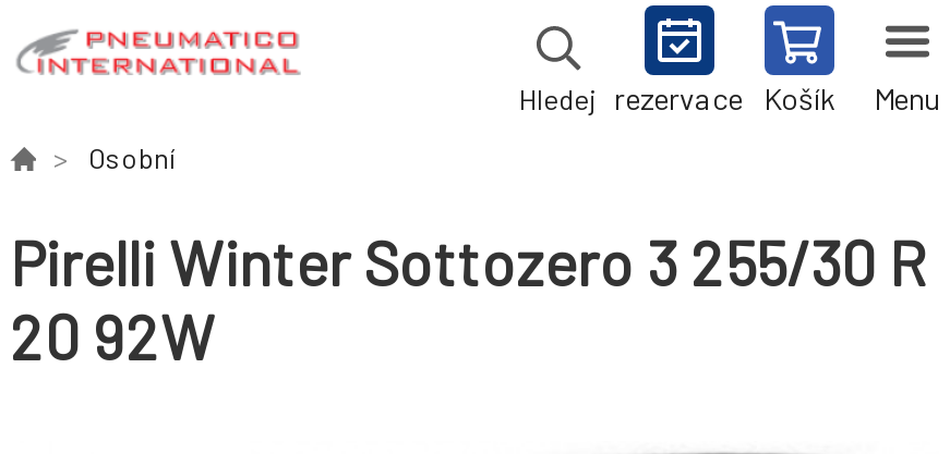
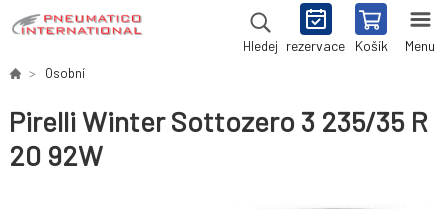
[10,226,928,300] Pirelli Winter Sottozero 3 255/30 R -> [9,104,428,138] Pirelli Winter Sottozero 3 235/35 R

